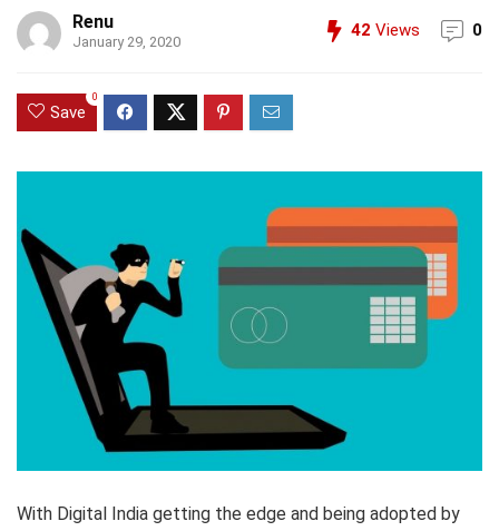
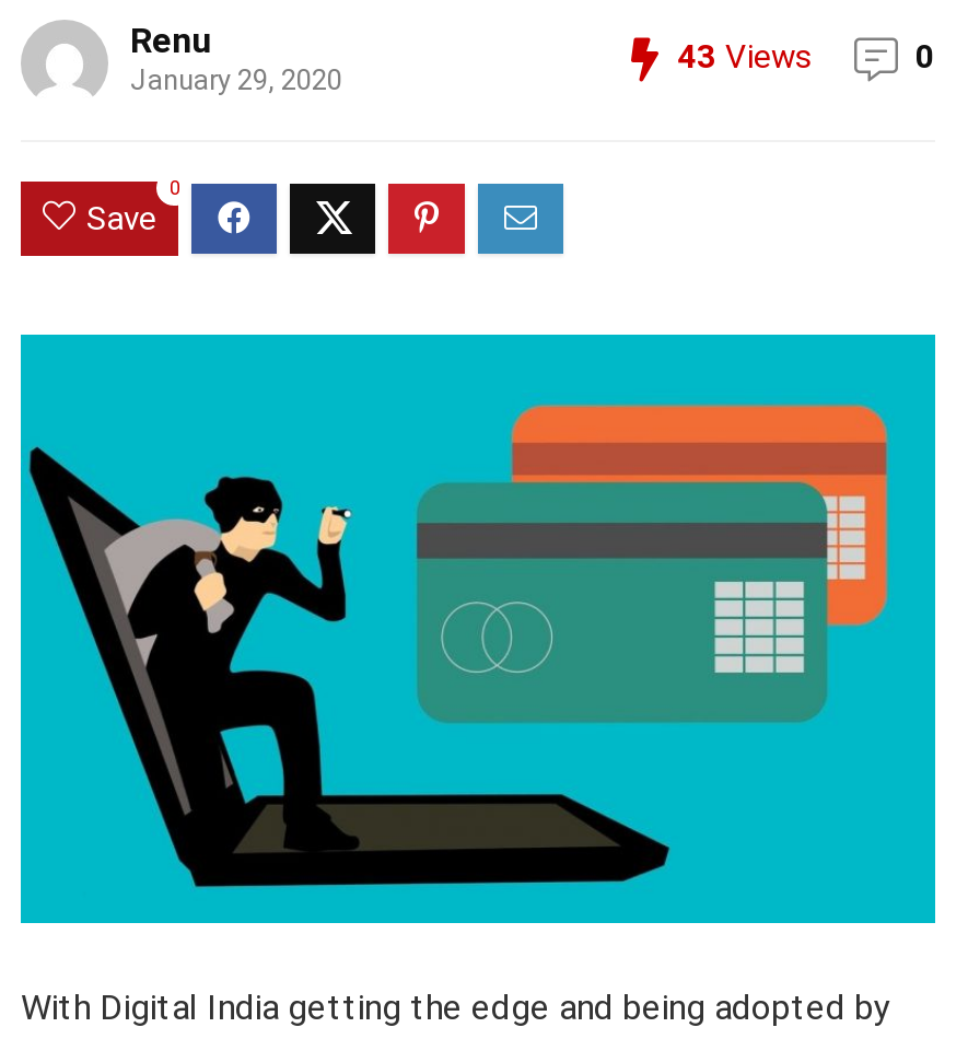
[351,20,420,40] 42 Views -> [677,37,813,77] 43 Views

